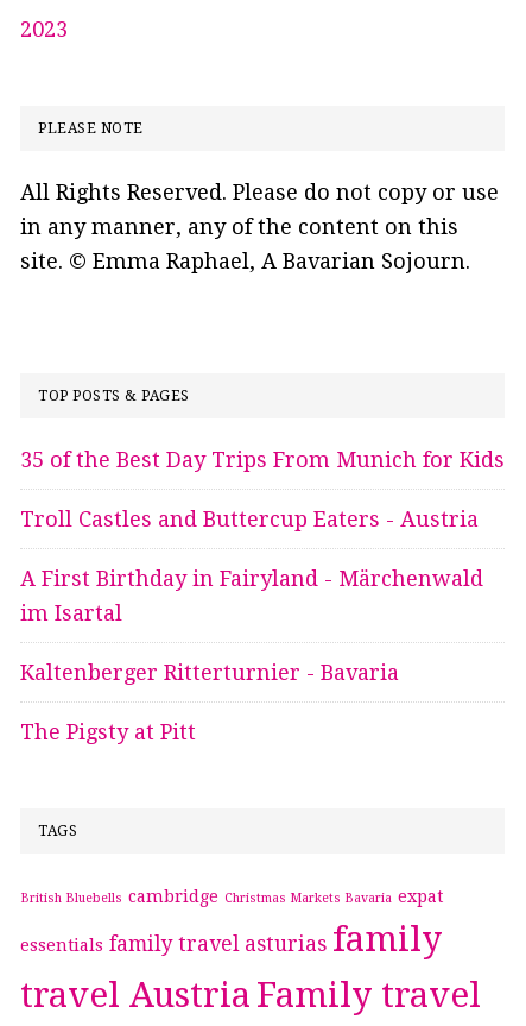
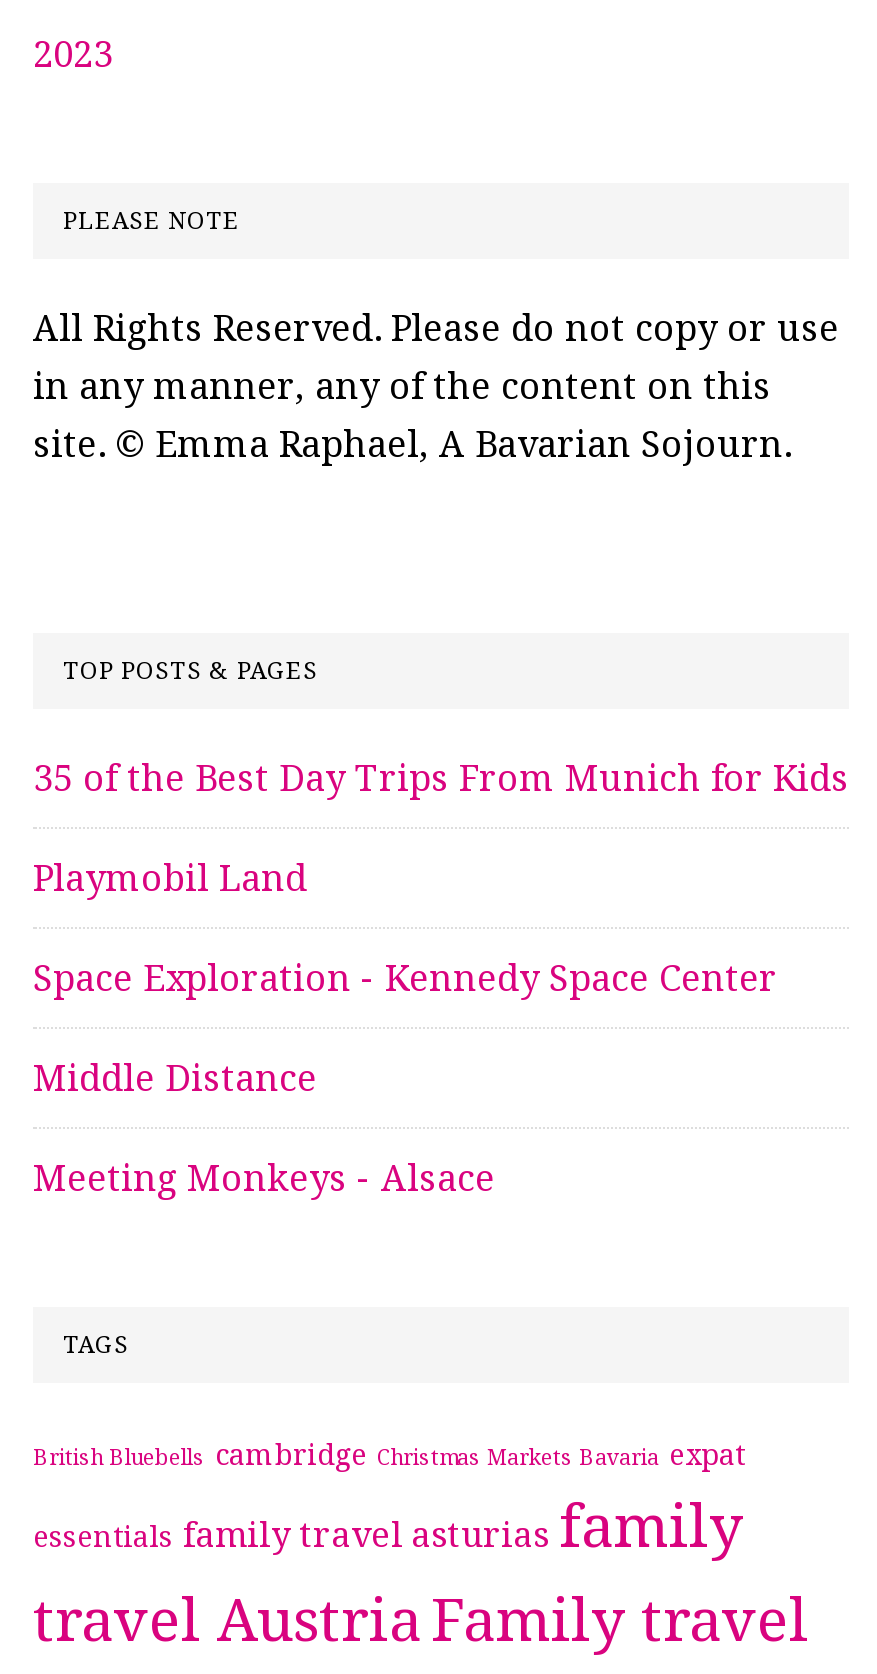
[20,506,479,531] Troll Castles and Buttercup Eaters - Austria -> [33,858,307,900] Playmobil Land
[20,566,483,625] A First Birthday in Fairyland - Märchenwald | im Isartal -> [33,958,777,1000] Space Exploration - Kennedy Space Center
[20,660,399,685] Kaltenberger Ritterturnier - Bavaria -> [33,1058,317,1100] Middle Distance
[20,719,196,744] The Pigsty at Pitt -> [33,1158,495,1200] Meeting Monkeys - Alsace

